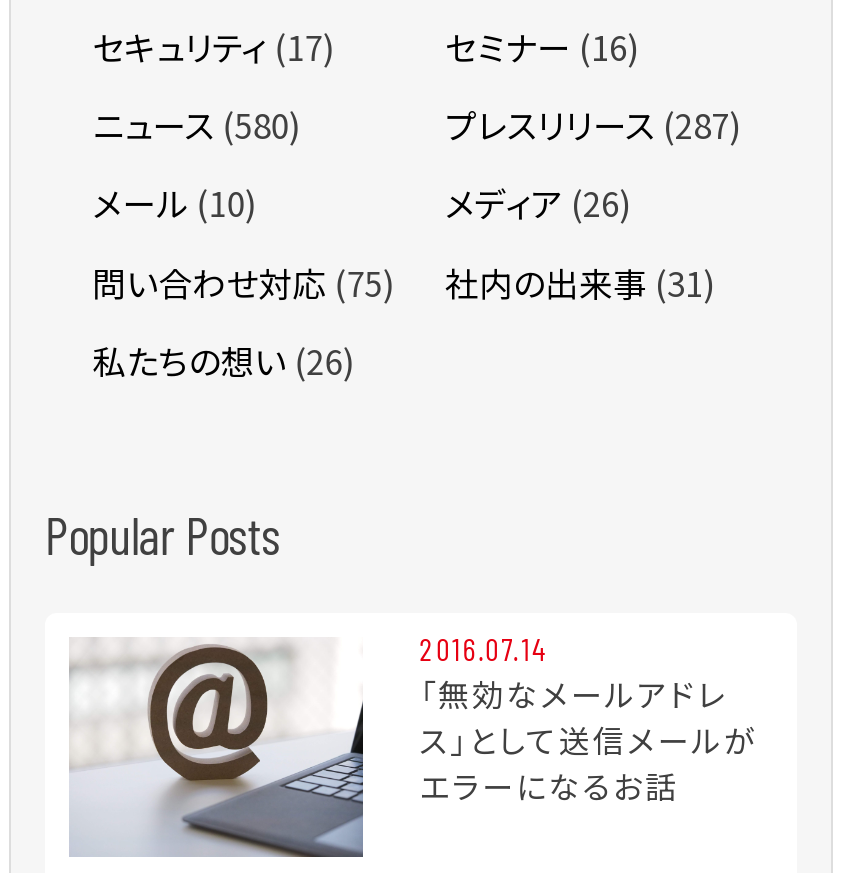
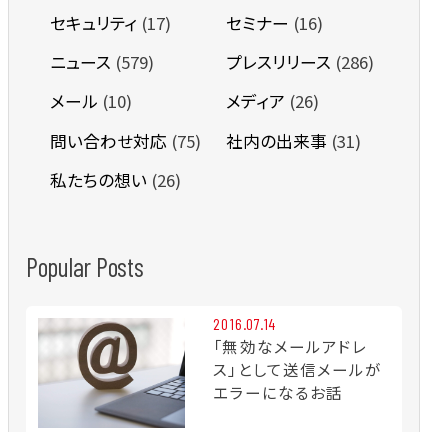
[92,101,300,149] ニュース(580) -> [50,50,154,74] ニュース(579)
[445,101,741,149] プレスリリース(287) -> [226,50,374,74] プレスリリース(286)

